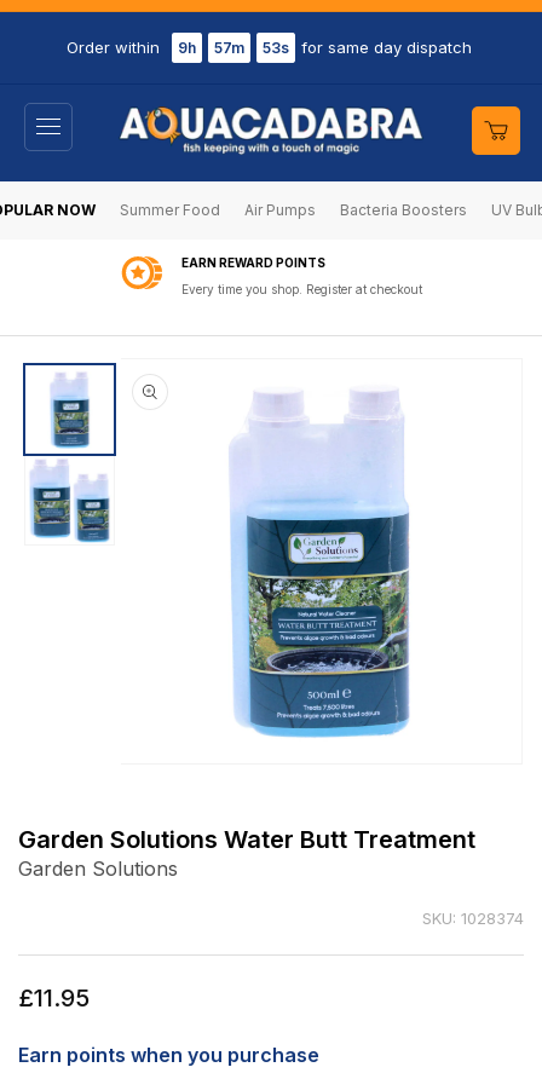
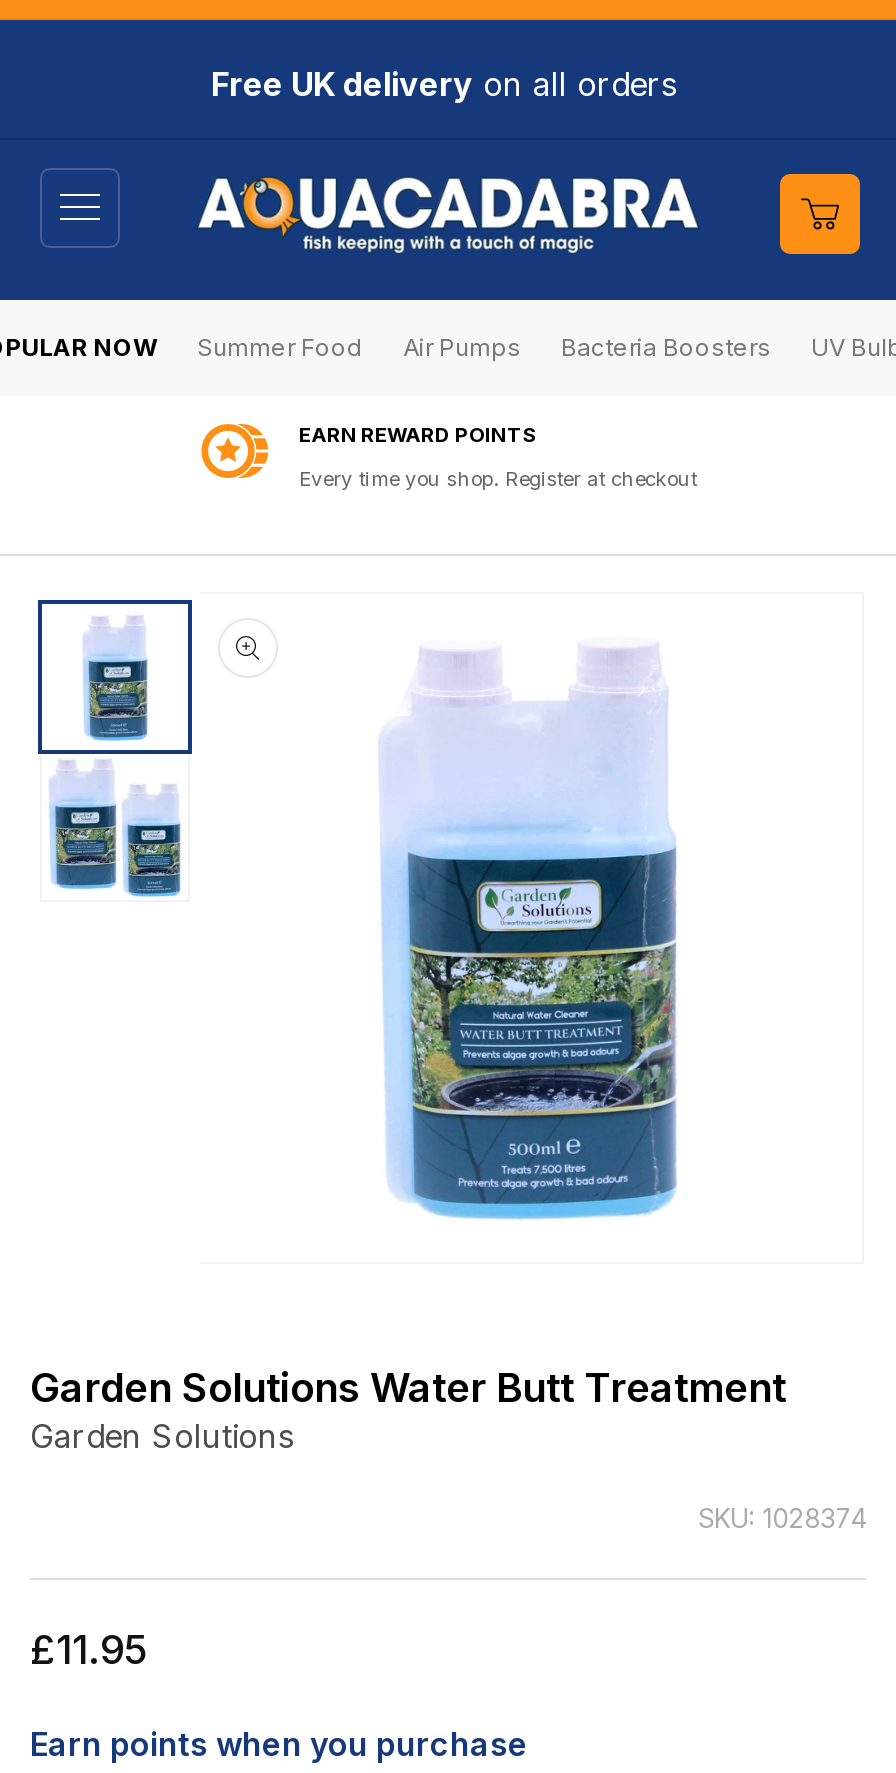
[66,38,471,57] Order within | 9h | 57m | 53s | for same day dispatch -> [211,64,677,104] Free UK delivery on all orders

